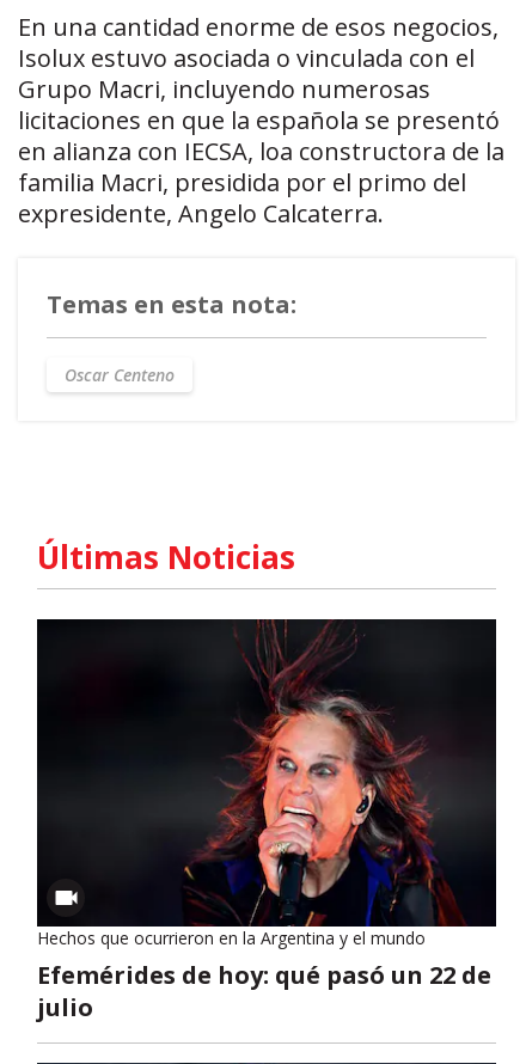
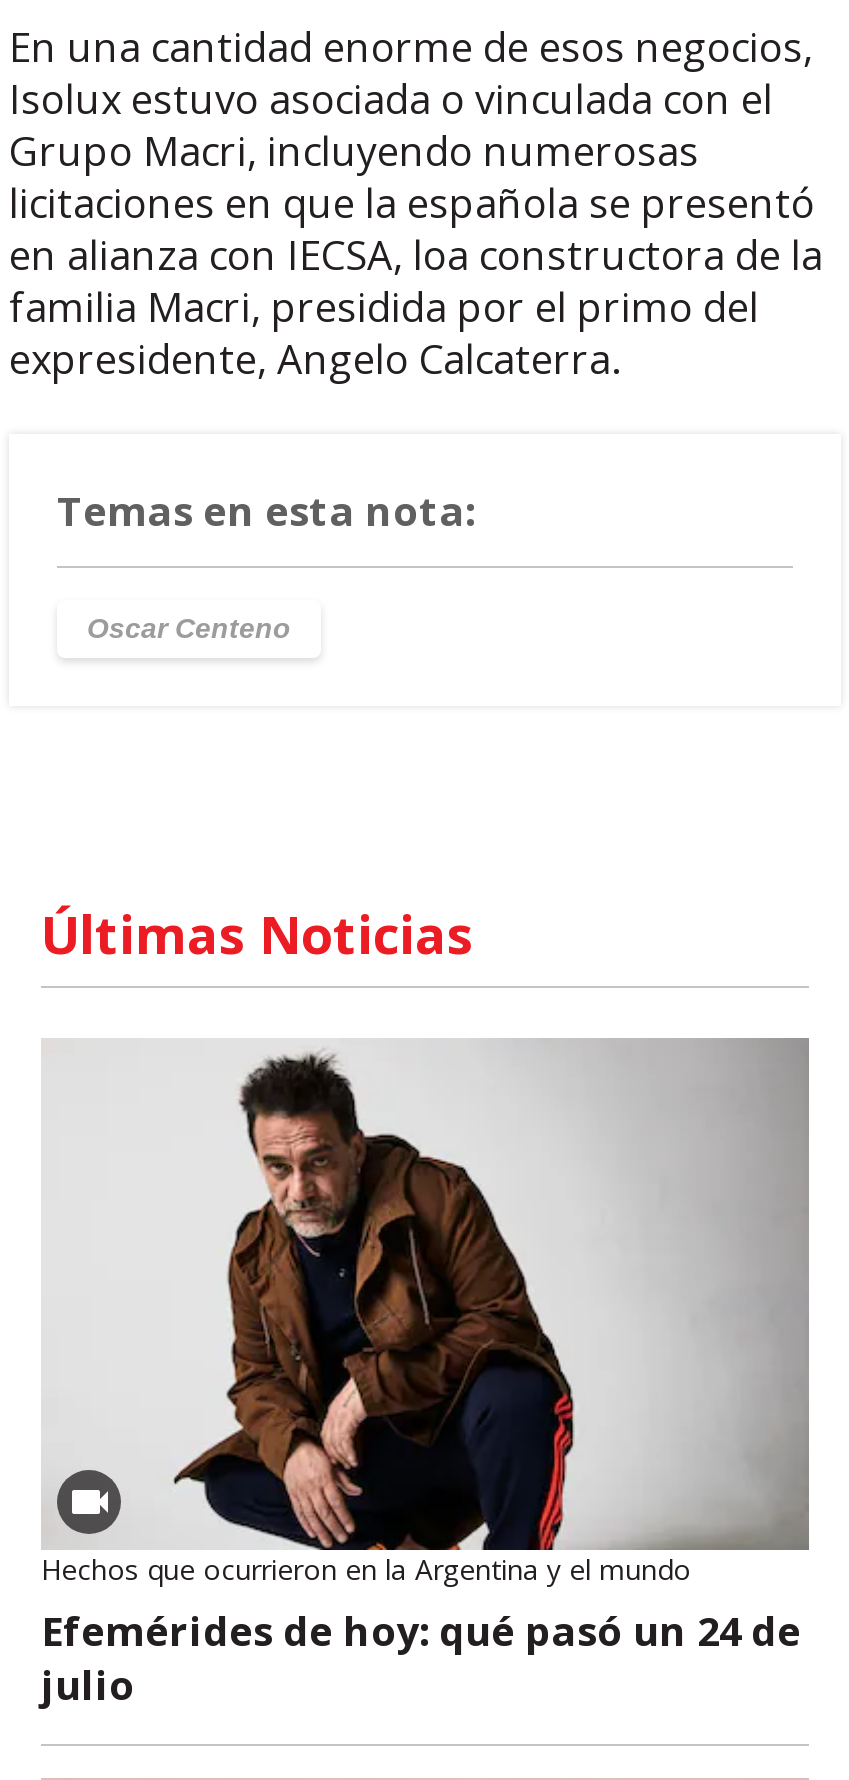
[36,618,496,991] [image] | Efemérides de hoy: qué pasó un 22 de -> [41,1038,807,1657] [image] | Efemérides de hoy: qué pasó un 24 de

